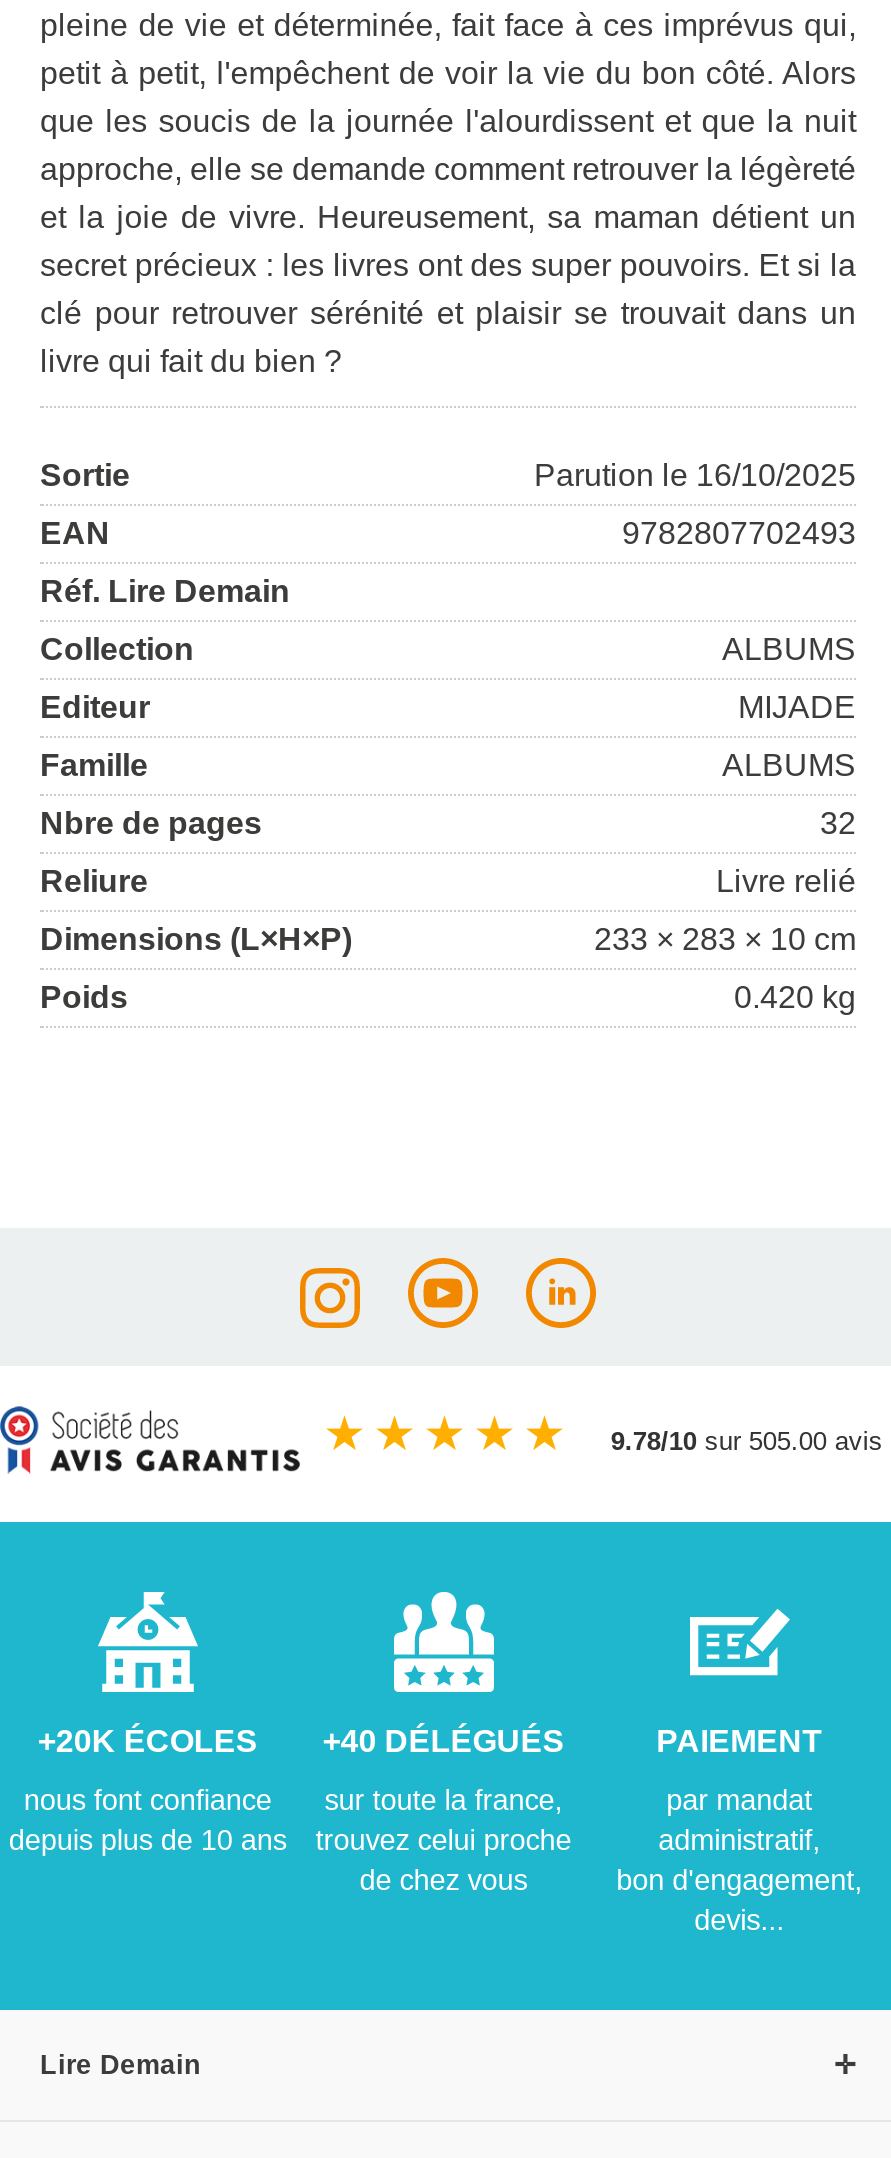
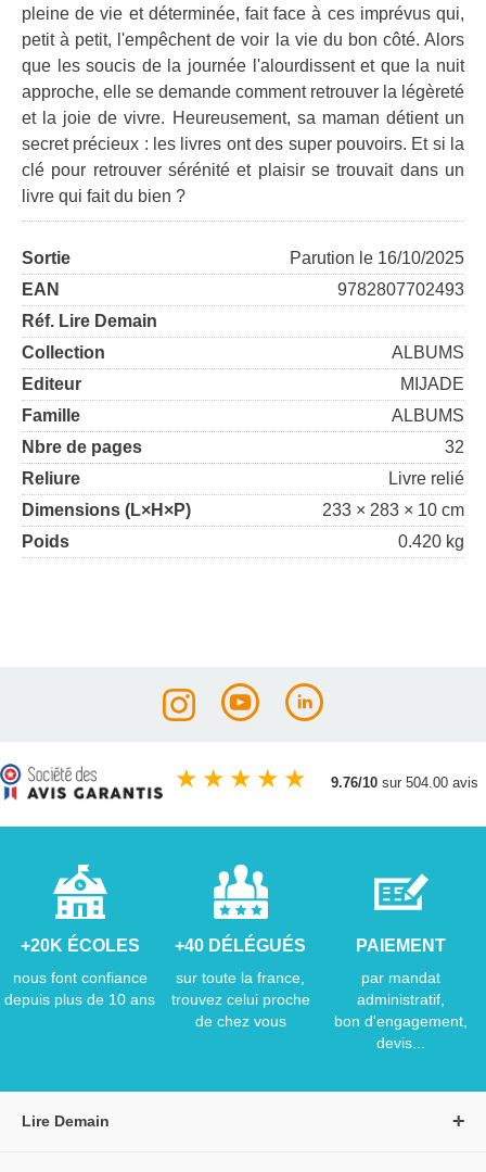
[611,1426,883,1456] 9.78/10 sur 505.00 avis -> [331,774,479,791] 9.76/10 sur 504.00 avis

